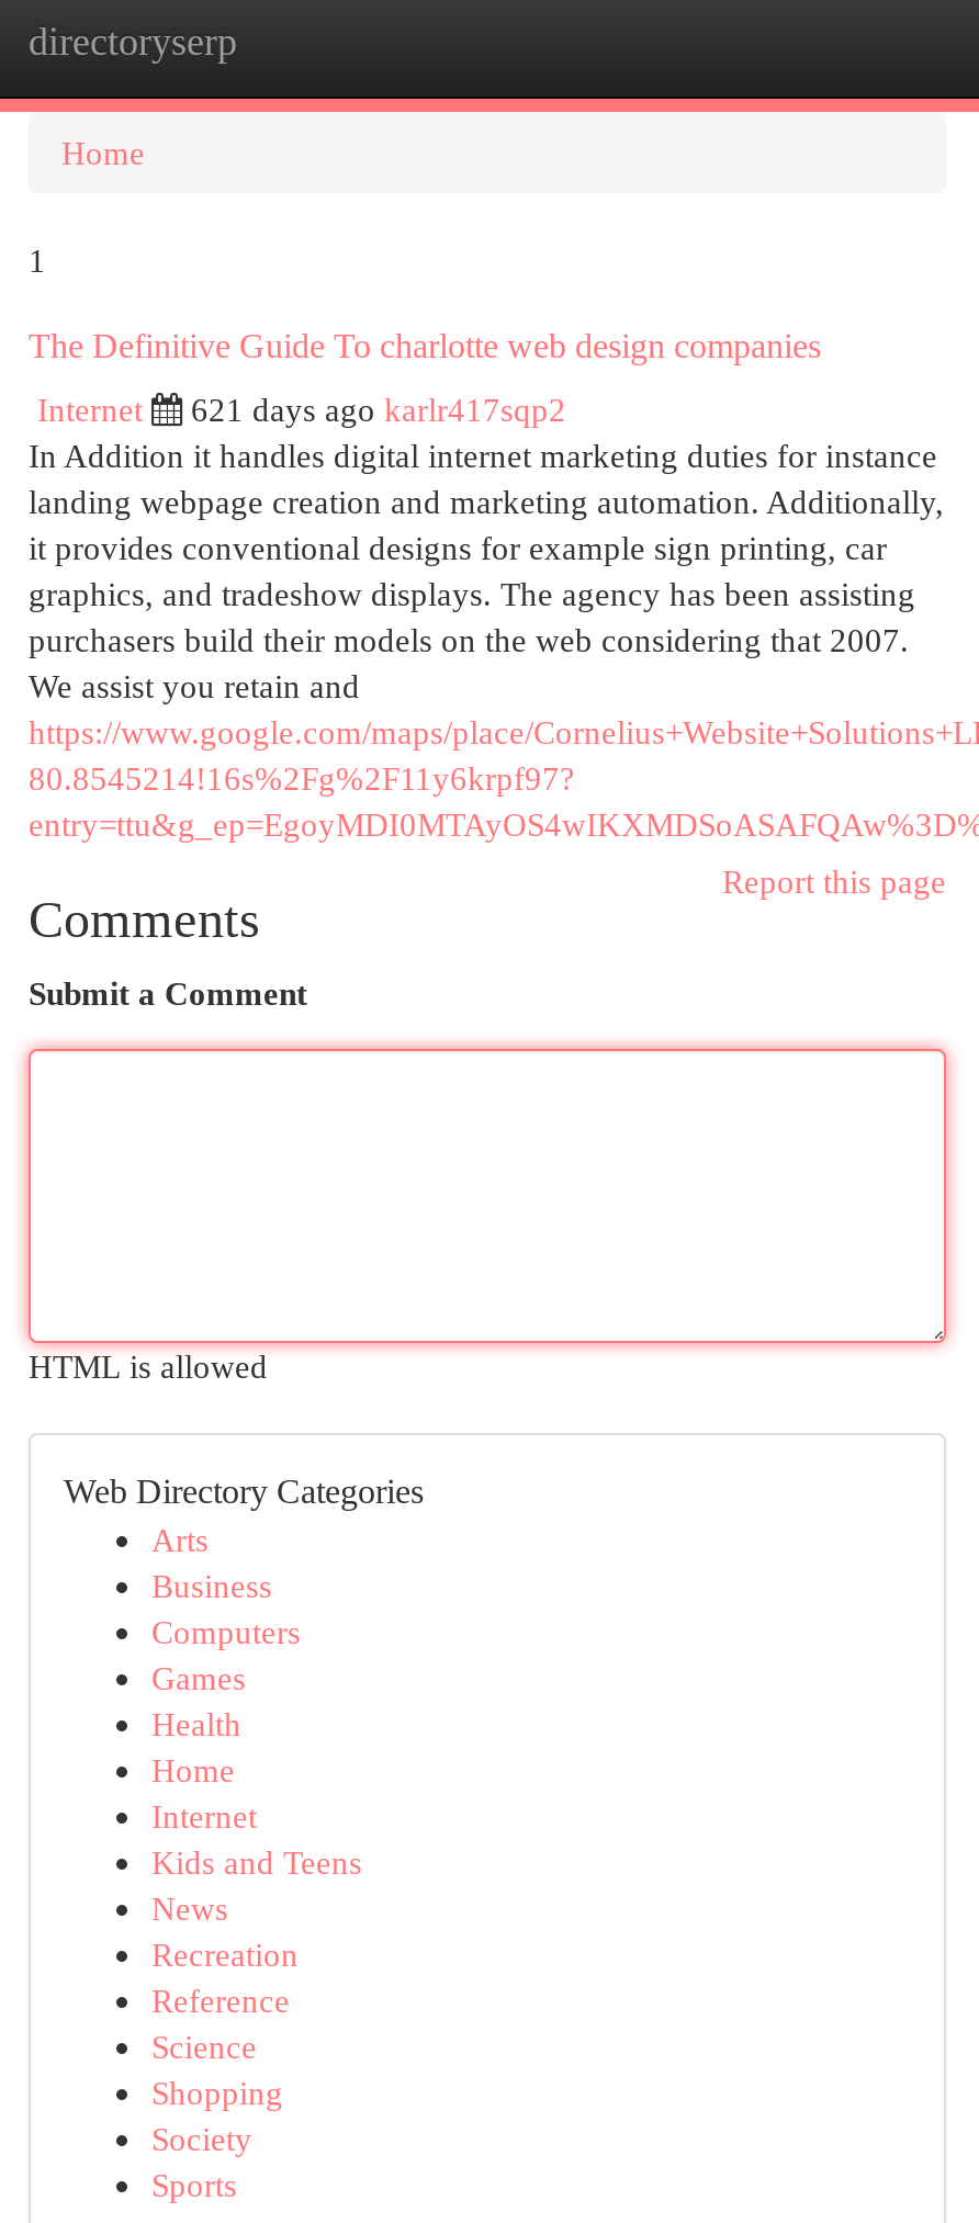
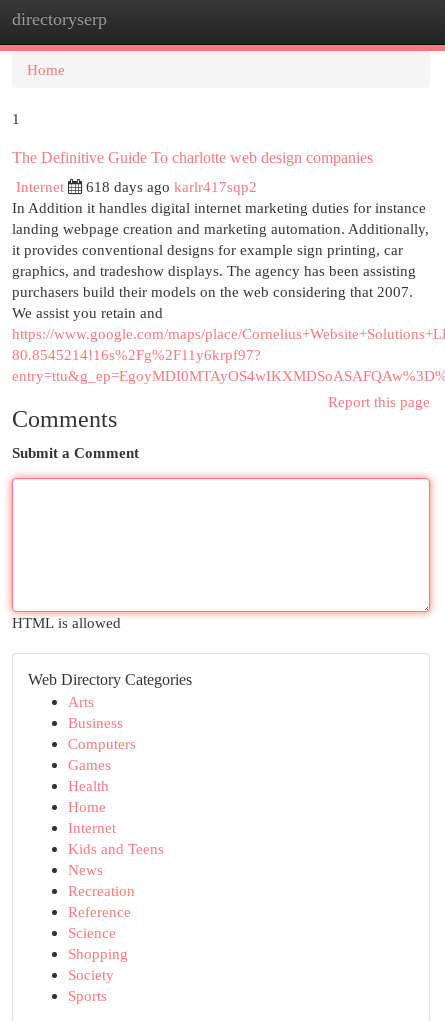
[191,391,566,428] 621 days ago karlr417sqp2 -> [86,178,257,195] 618 days ago karlr417sqp2

